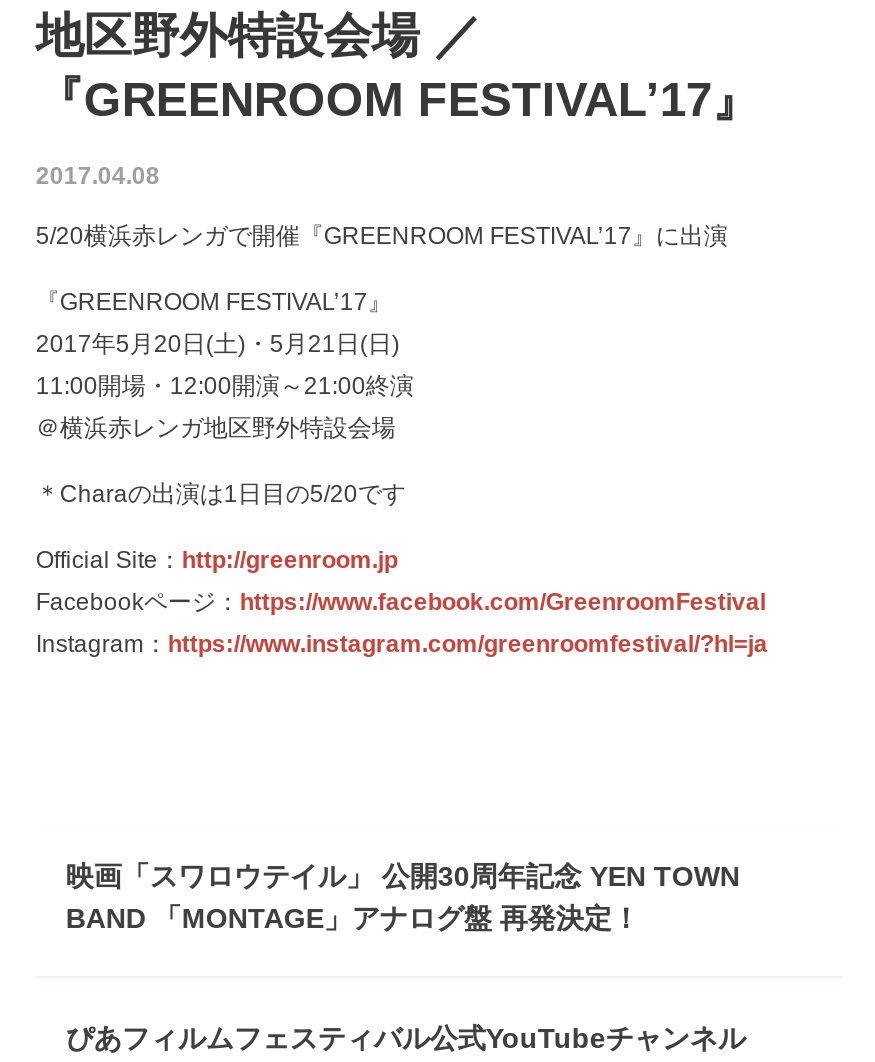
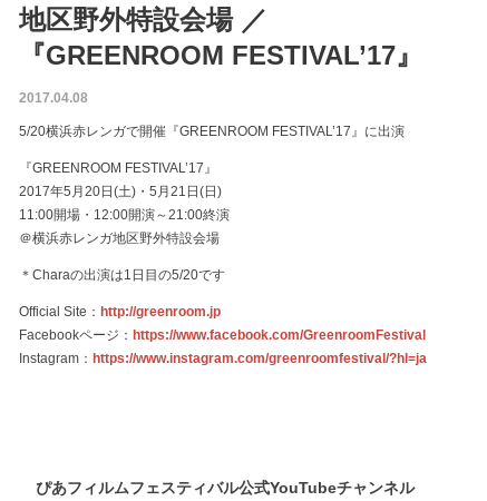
[66,860,740,934] 映画「スワロウテイル」 公開30周年記念 YEN TOWN | BAND 「MONTAGE」アナログ盤 再発決定！ -> none

